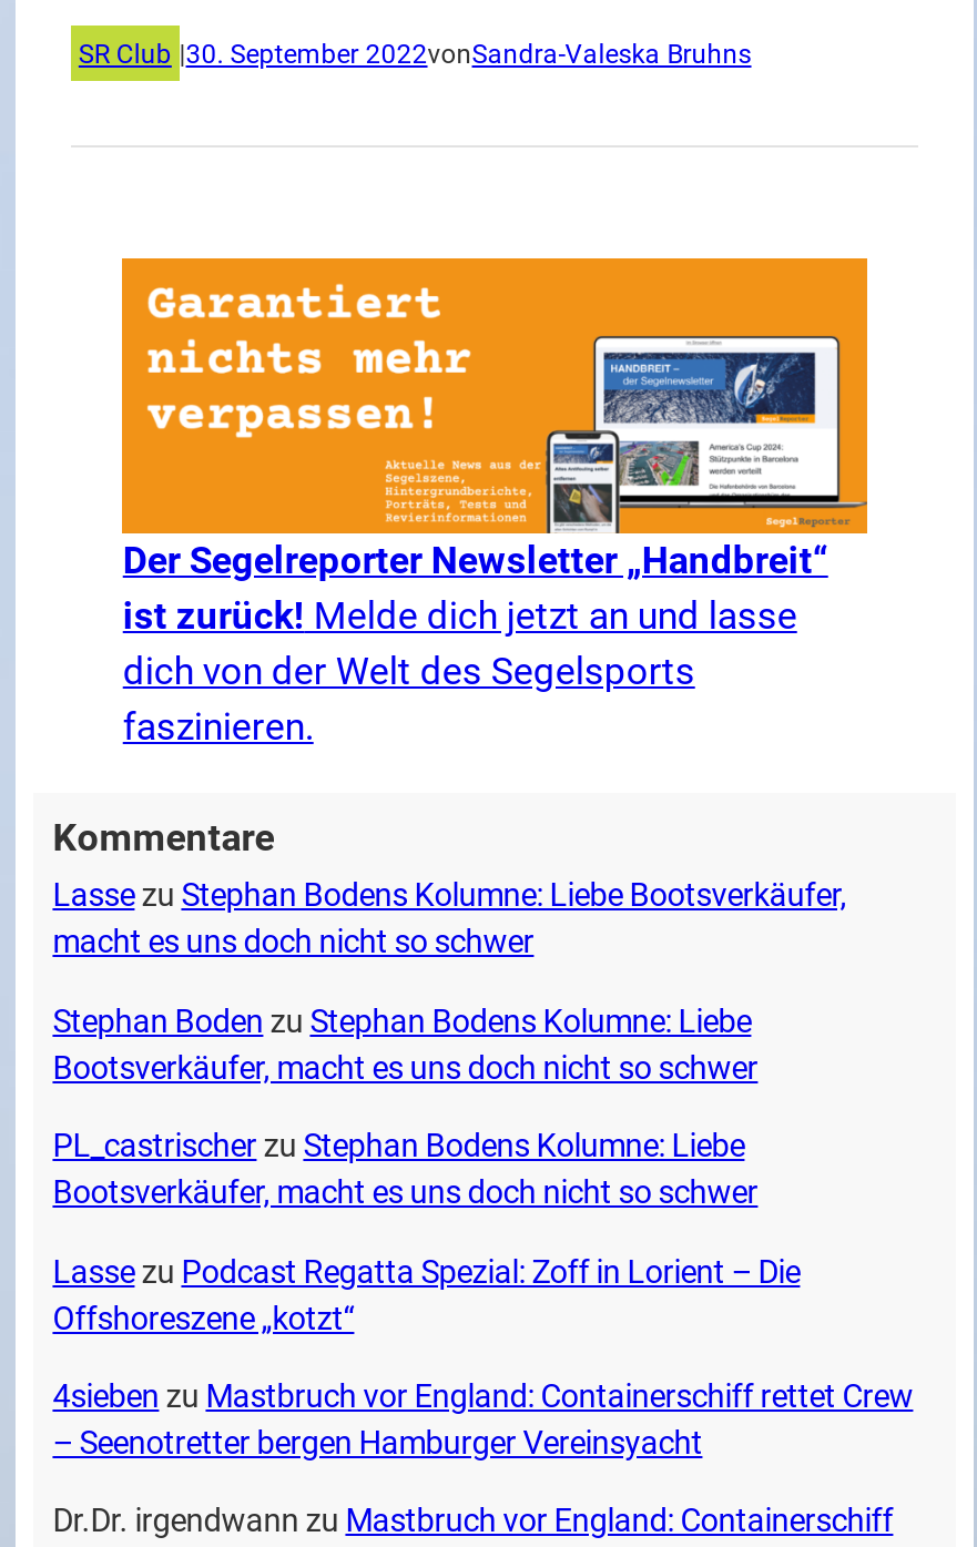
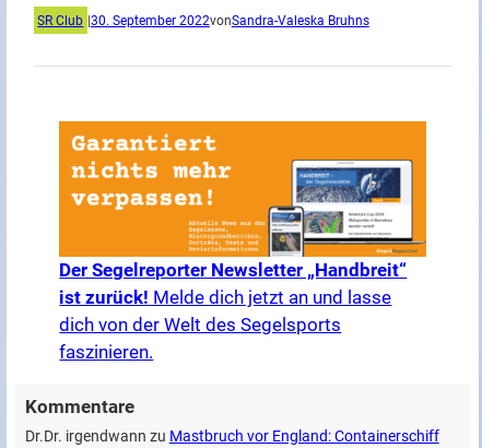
[53,878,913,1462] Lasse zu Stephan Bodens Kolumne: Liebe Bootsverkäufer, | macht es uns doch nicht so schwer | Stephan Boden zu Stephan Bodens Kolumne: Liebe | Bootsverkäufer, macht es uns doch nicht so schwer | PL_castrischer zu Stephan Bodens Kolumne: Liebe | Bootsverkäufer, macht es uns doch nicht so schwer | Lasse zu Podcast Regatta Spezial: Zoff in Lorient – Die | Offshoreszene „kotzt“ | 4sieben zu Mastbruch vor England: Containerschiff rettet Crew | – Seenotretter bergen Hamburger Vereinsyacht -> none

